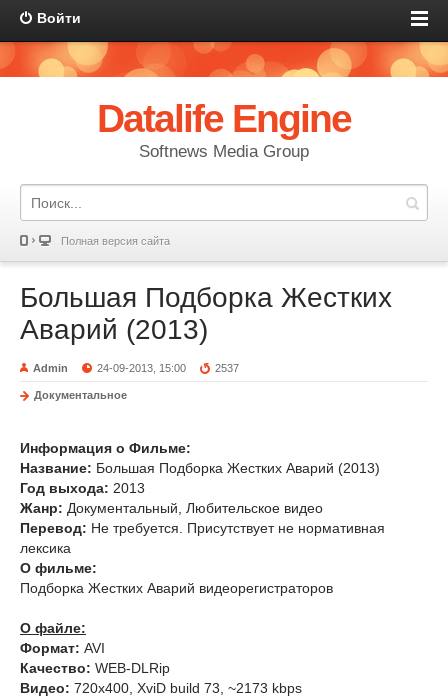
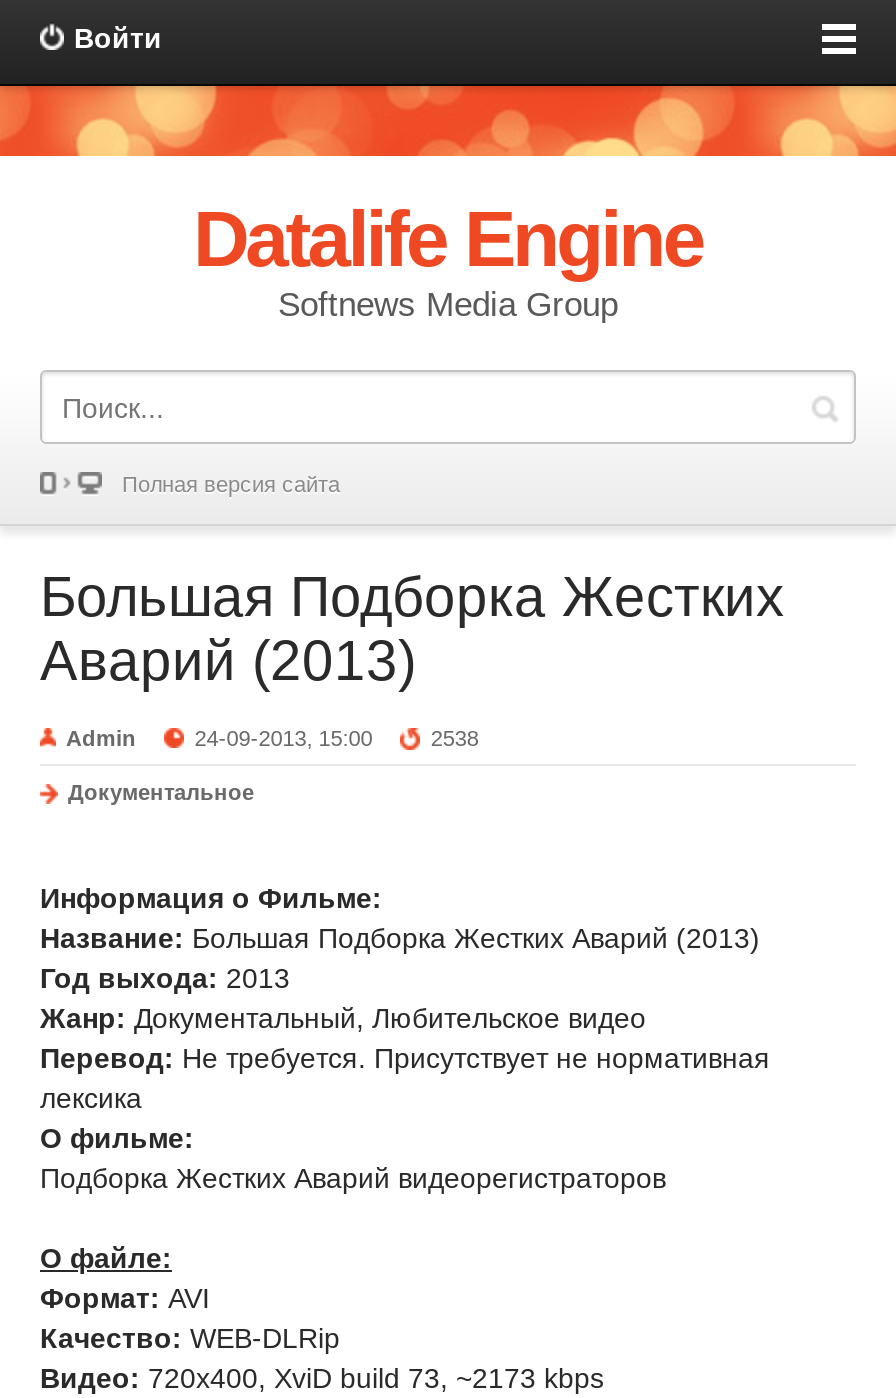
[215,362,239,374] 2537 -> [431,726,479,750] 2538

